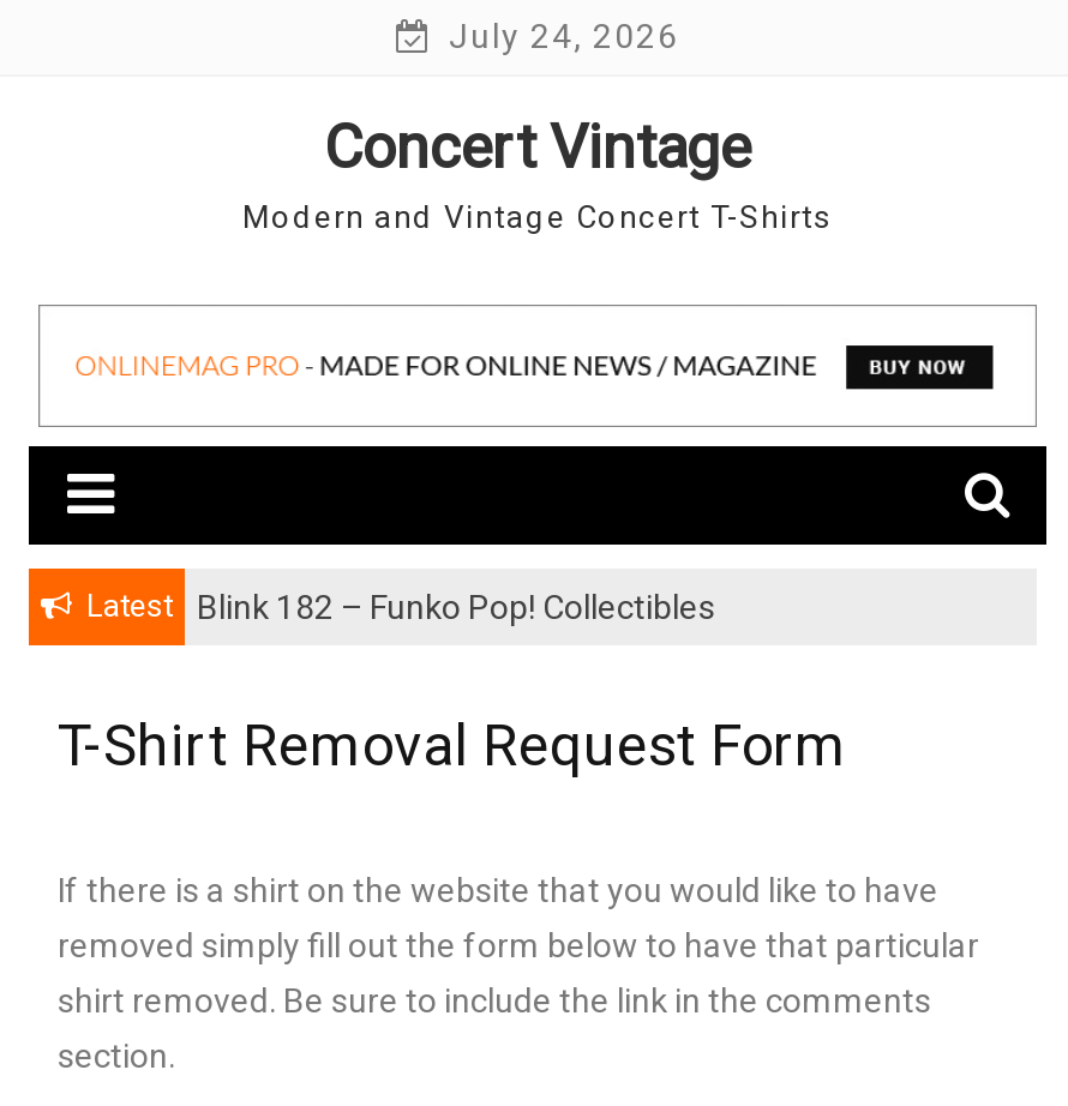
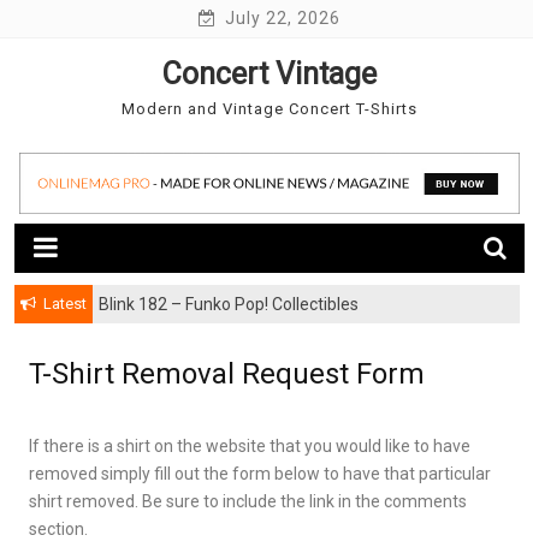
[439,17,679,55] July 24, 2026 -> [220,8,340,28] July 22, 2026

